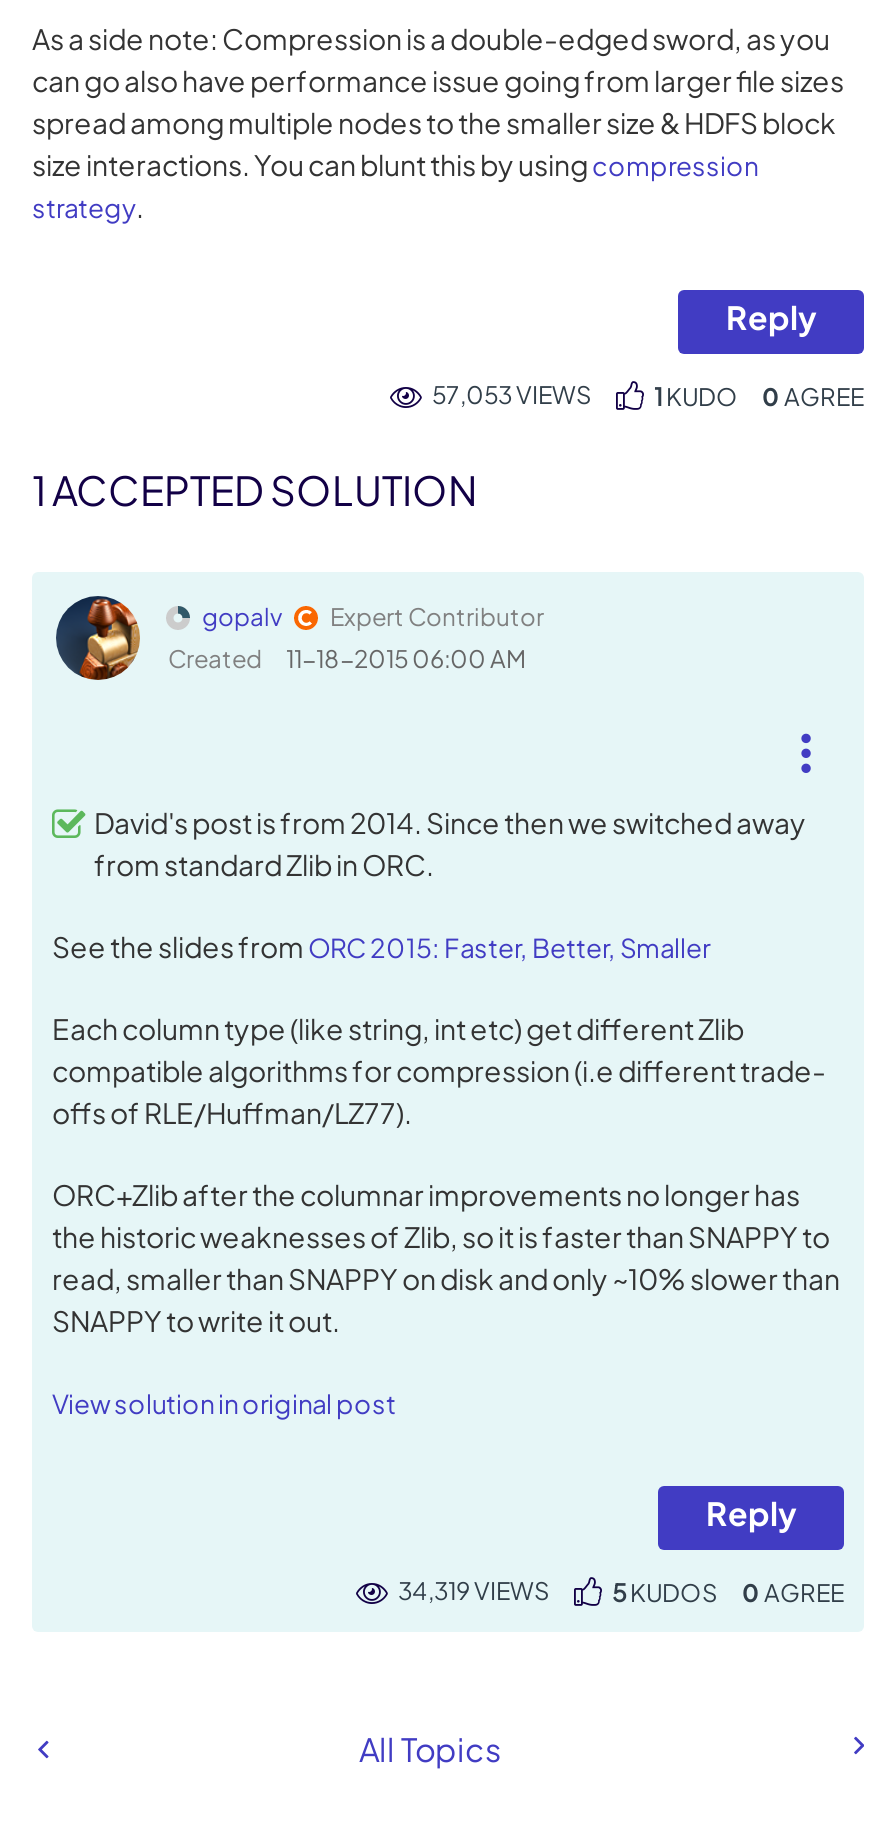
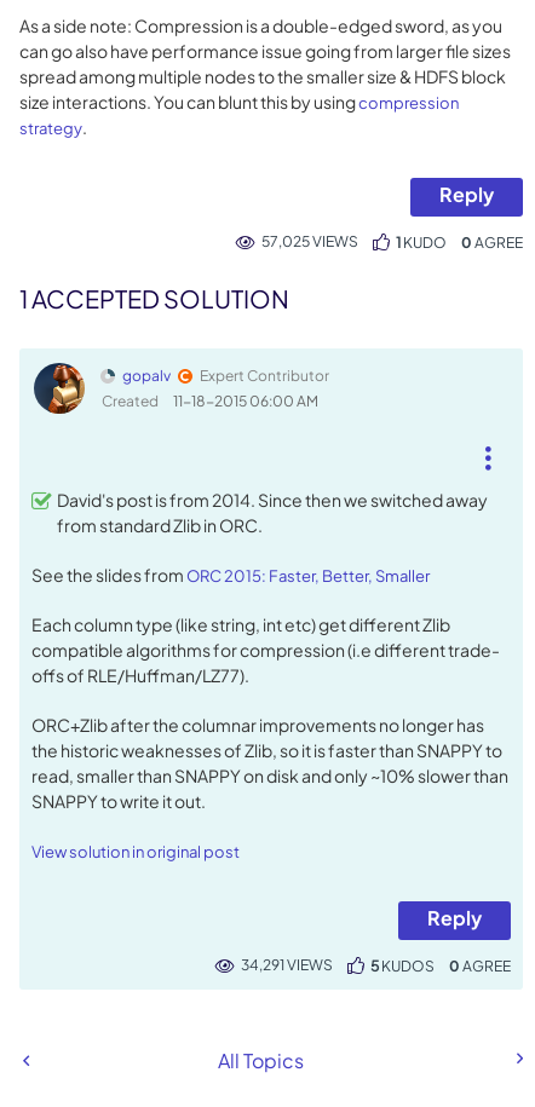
[432,380,592,410] 57,053 VIEWS -> [261,232,358,250] 57,025 VIEWS
[398,1576,550,1606] 34,319 VIEWS -> [241,956,333,974] 34,291 VIEWS

